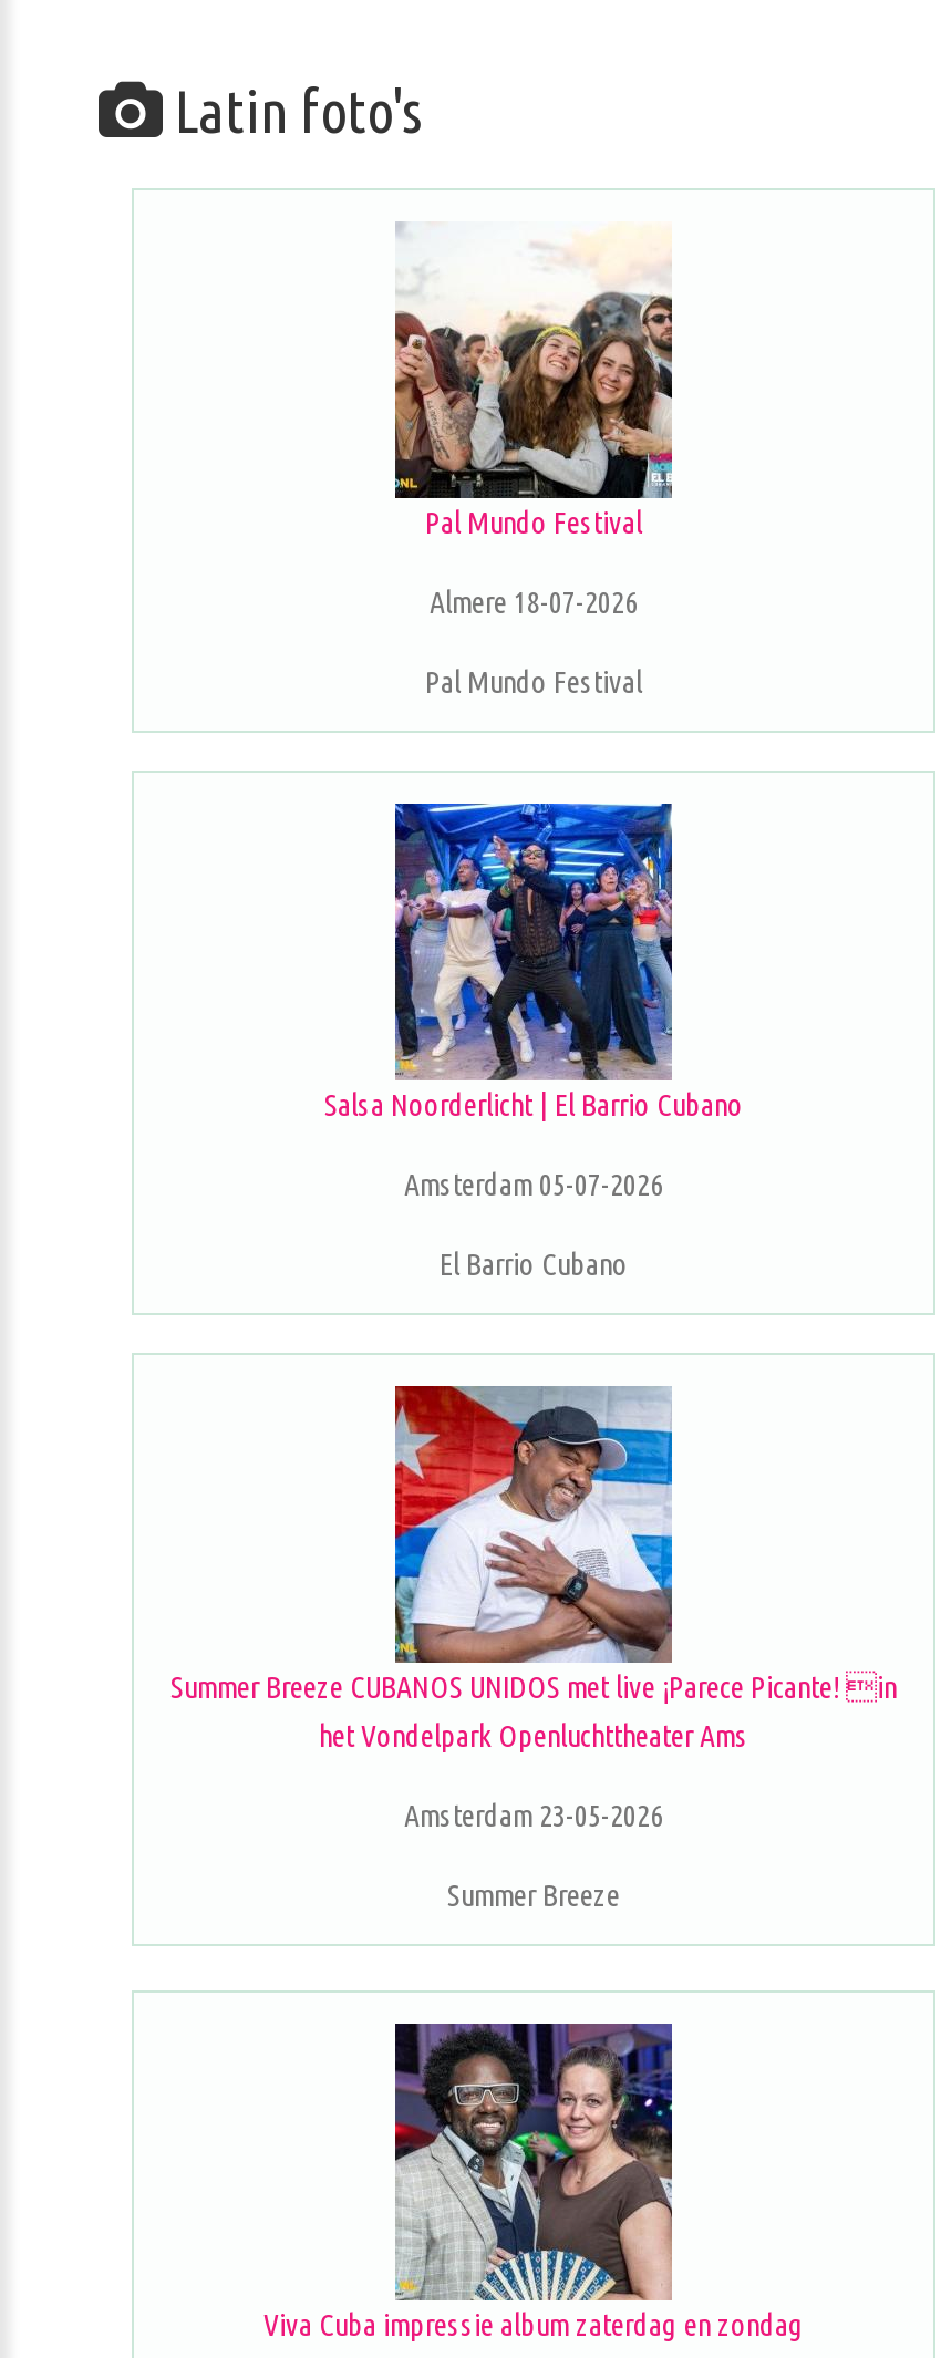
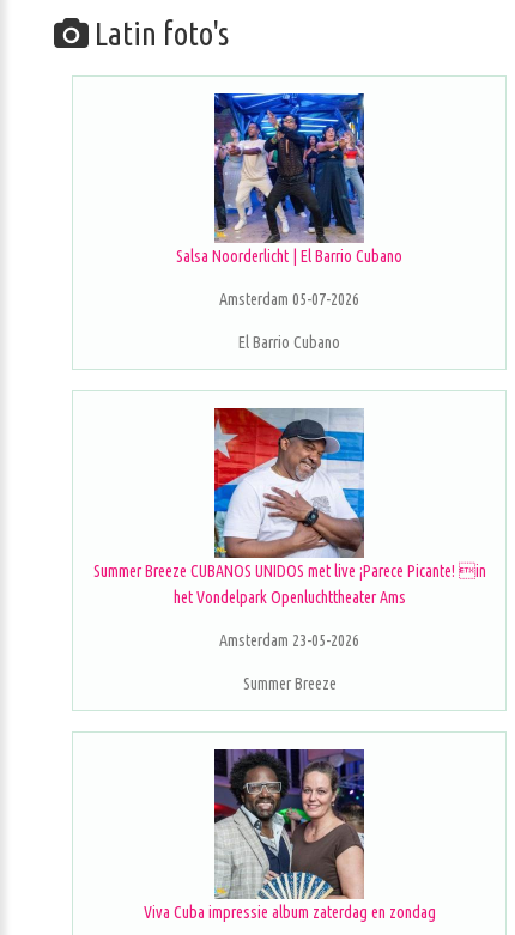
[393,221,674,699] [image] | Pal Mundo Festival | Almere 18-07-2026 | Pal Mundo Festival -> none

